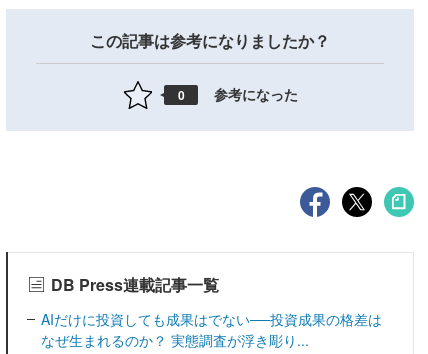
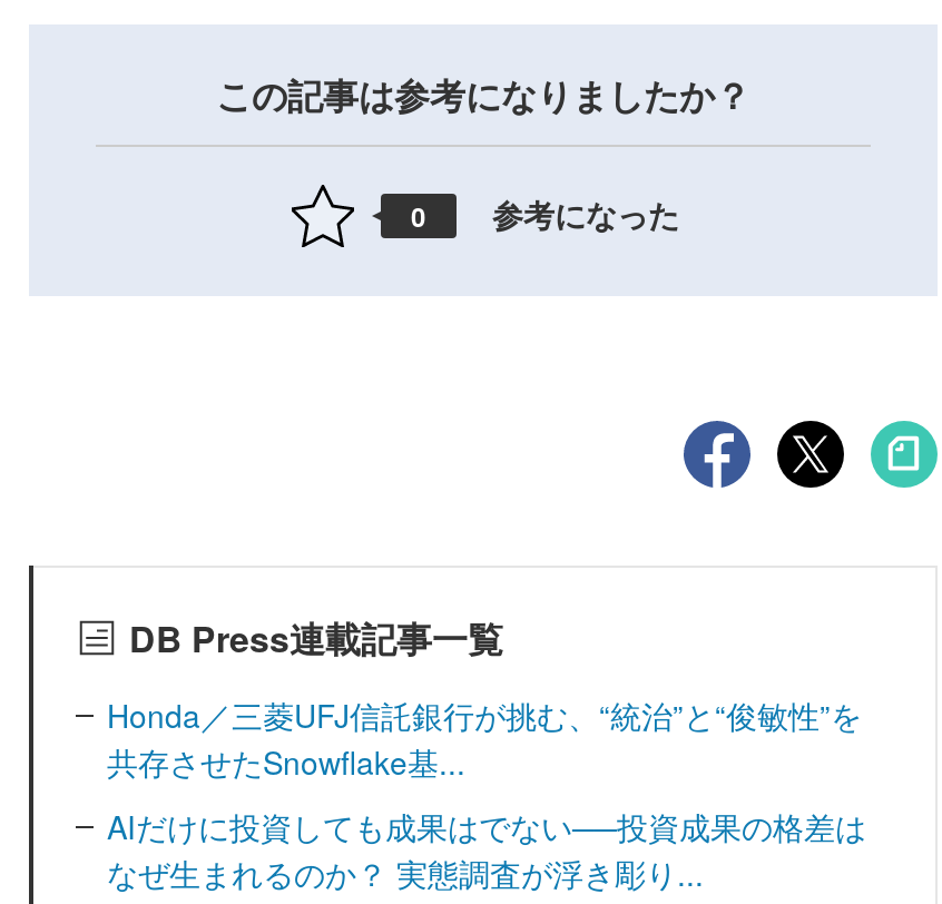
none -> [107,692,862,783] Honda／三菱UFJ信託銀行が挑む、“統治”と“俊敏性”を | 共存させたSnowflake基...

